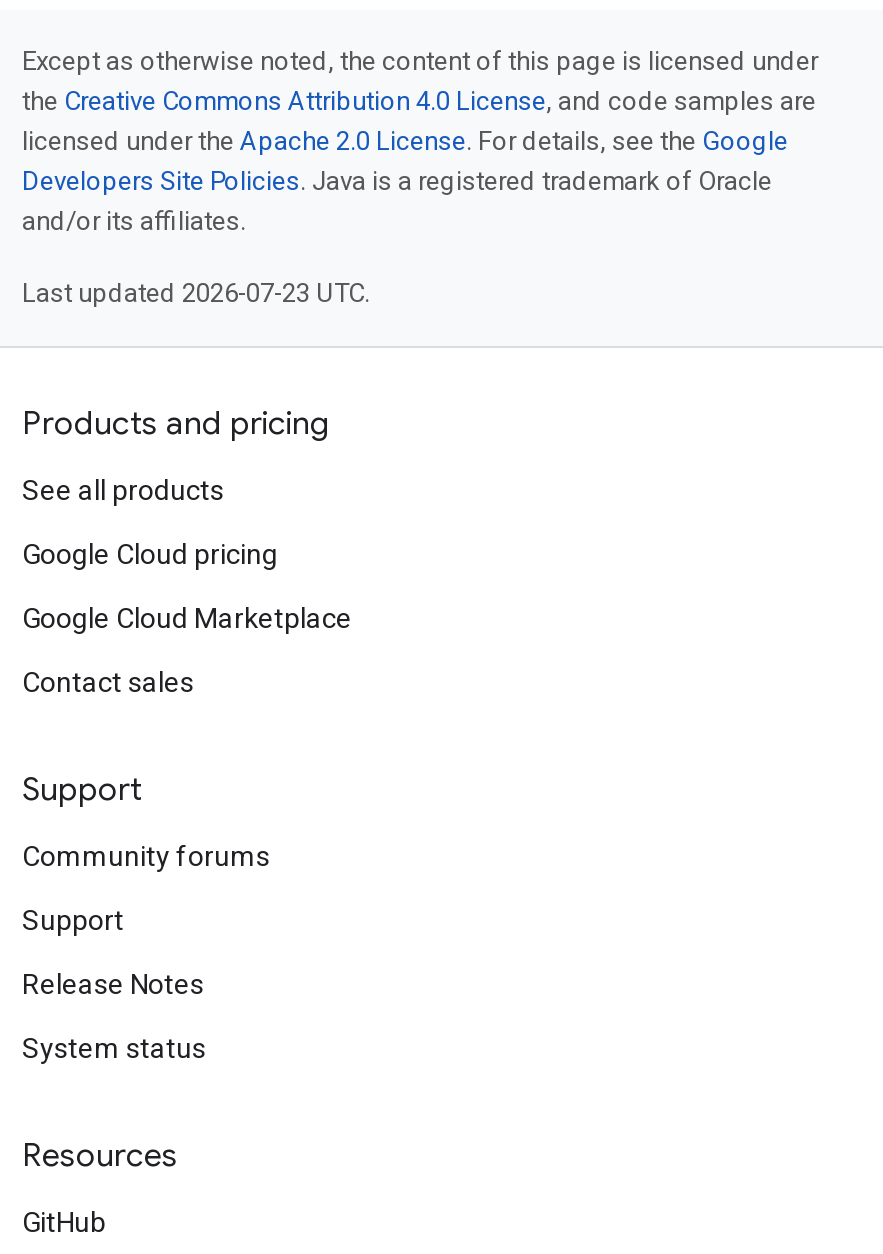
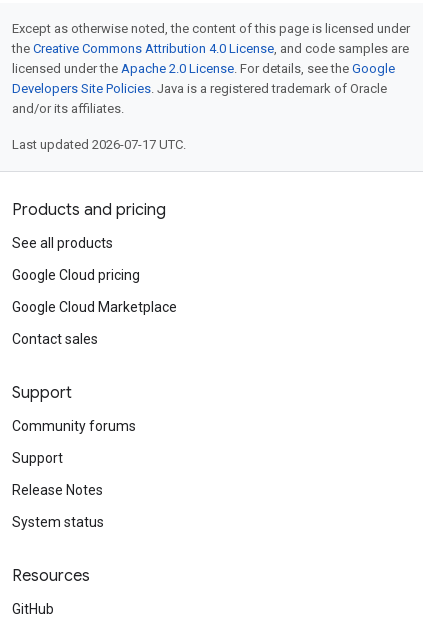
[22,278,370,308] Last updated 2026-07-23 UTC. -> [12,137,186,152] Last updated 2026-07-17 UTC.

